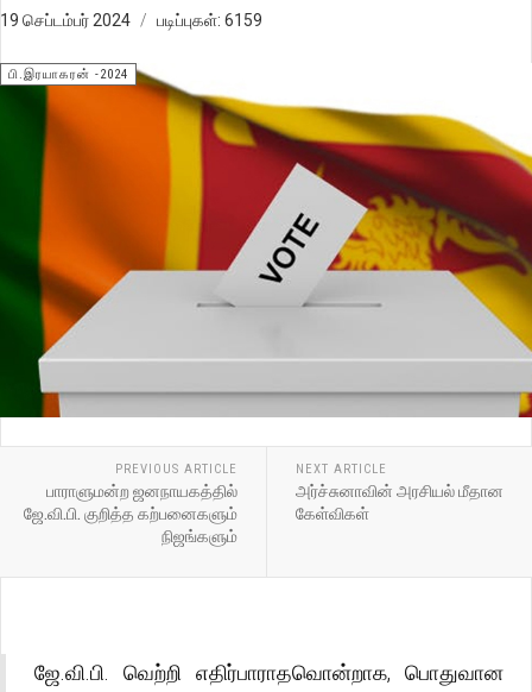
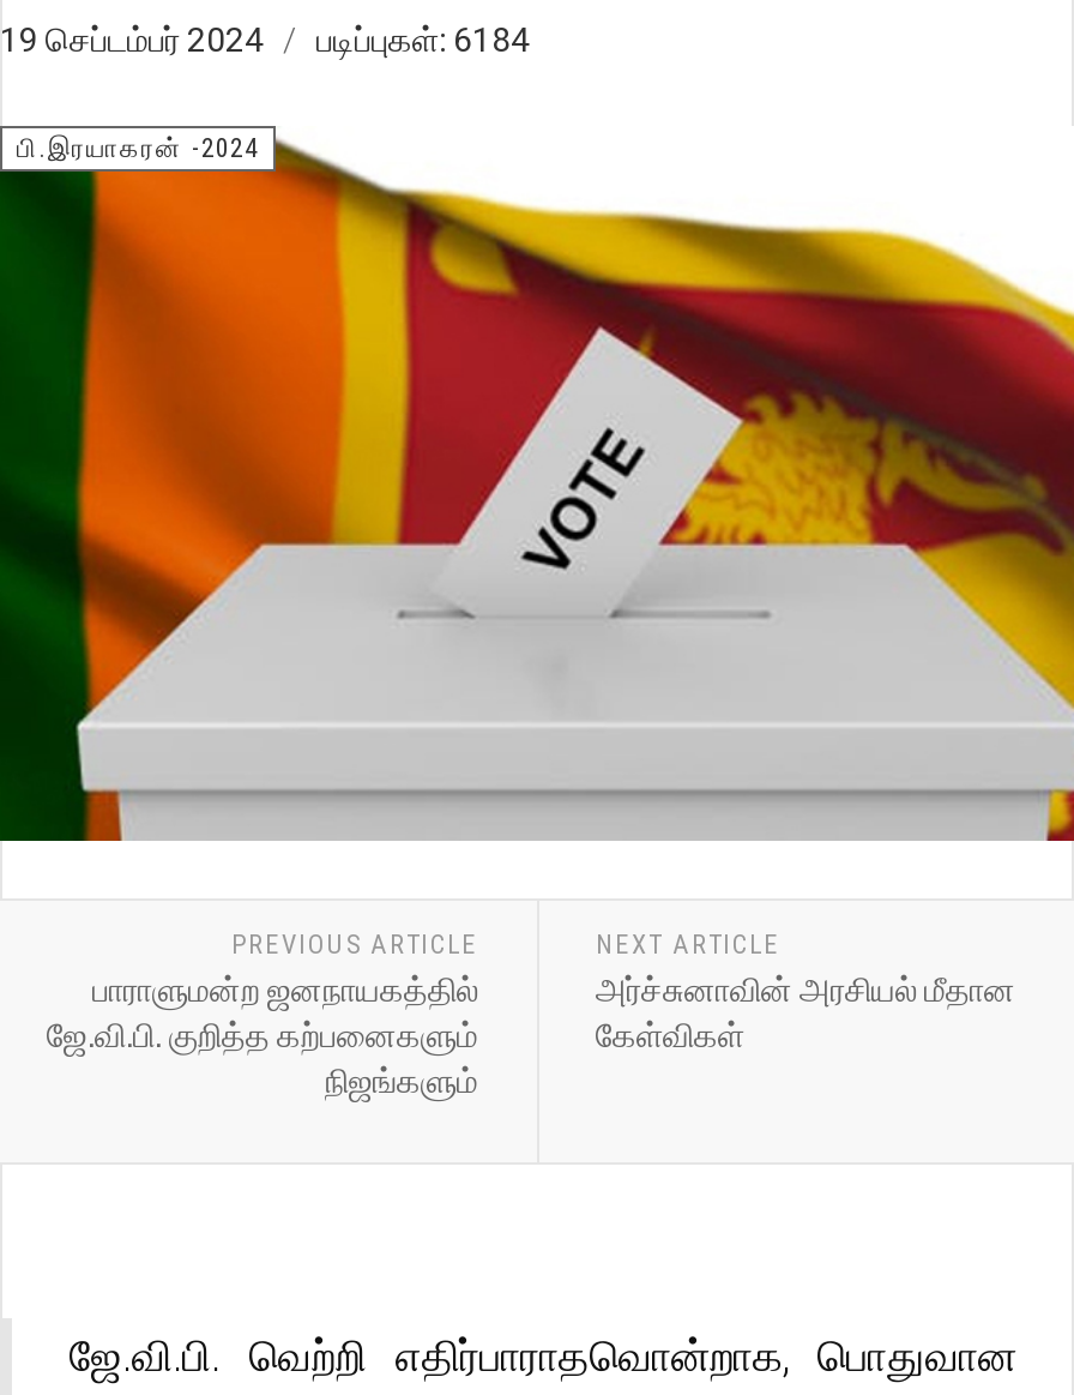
[0,11,262,30] 19 செப்டம்பர் 2024 படிப்புகள்: 6159 -> [0,20,530,59] 19 செப்டம்பர் 2024 படிப்புகள்: 6184

